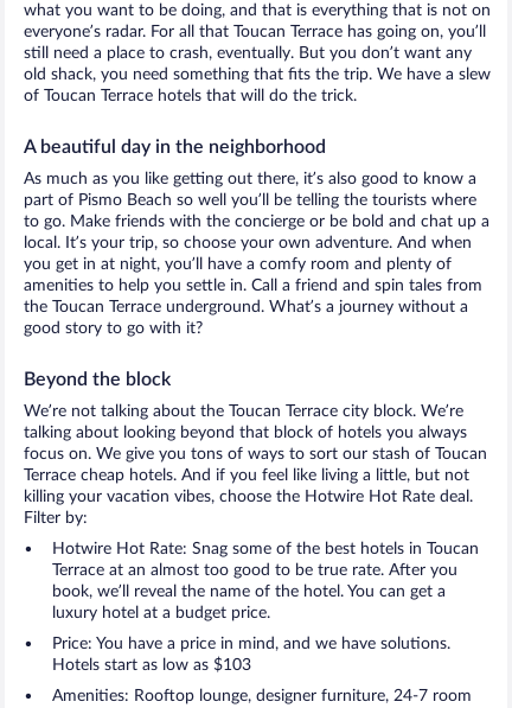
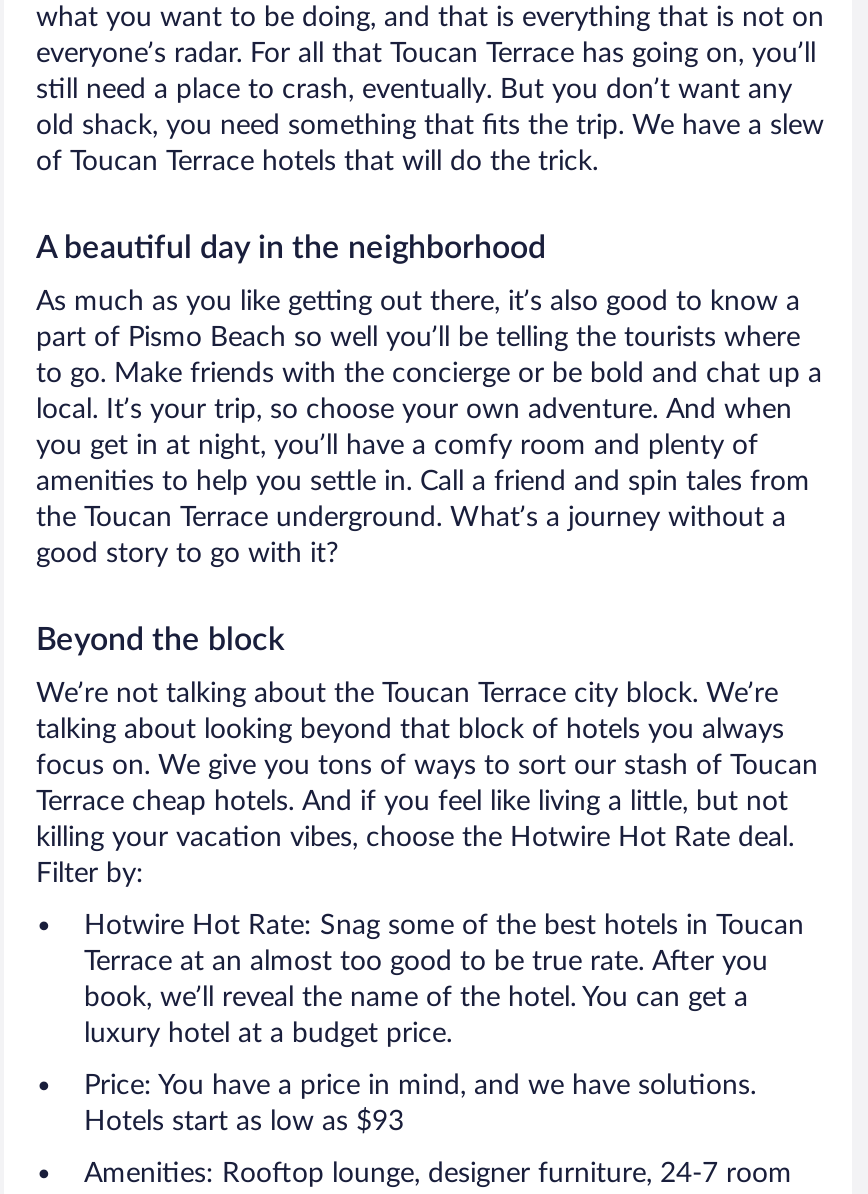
[52,657,251,674] Hotels start as low as $103 -> [84,1108,404,1136] Hotels start as low as $93

